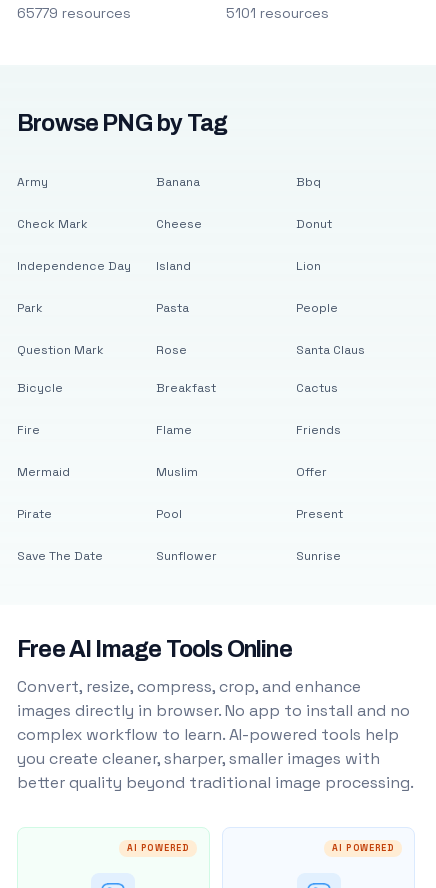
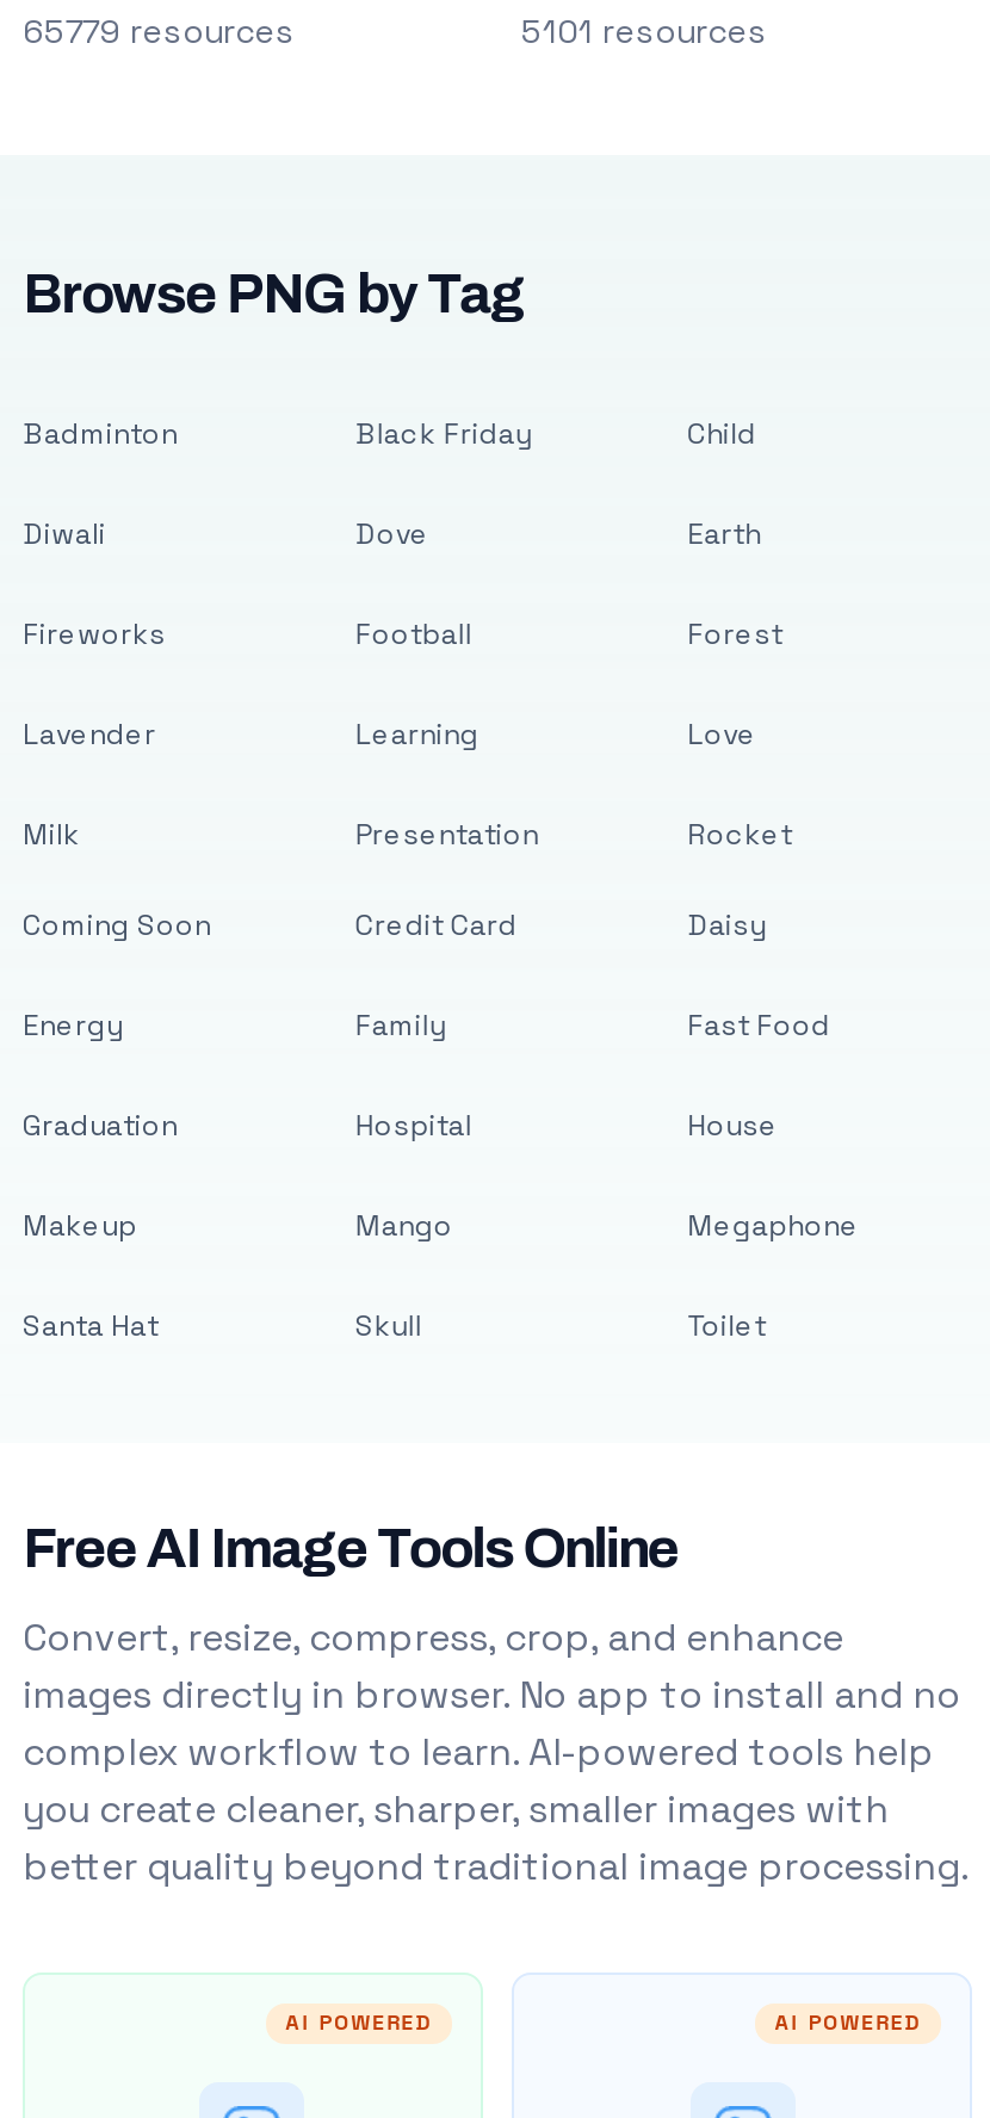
[17,174,48,190] Army -> [23,415,178,453] Badminton
[156,174,200,190] Banana -> [355,415,531,453] Black Friday
[296,174,321,190] Bbq -> [688,415,757,453] Child
[17,216,88,232] Check Mark -> [23,515,106,553] Diwali
[156,216,202,232] Cheese -> [355,515,429,553] Dove
[296,216,332,232] Donut -> [688,515,761,553] Earth
[17,258,131,274] Independence Day -> [23,615,166,654] Fireworks
[156,258,191,274] Island -> [355,615,472,654] Football
[296,258,321,274] Lion -> [688,615,783,654] Forest
[17,300,43,316] Park -> [23,716,156,754] Lavender
[156,300,189,316] Pasta -> [355,716,479,754] Learning
[296,300,338,316] People -> [688,716,757,754] Love
[17,342,104,358] Question Mark -> [23,816,80,854] Milk
[156,342,187,358] Rose -> [355,816,539,854] Presentation
[296,342,365,358] Santa Claus -> [688,816,792,854] Rocket
[17,380,63,396] Bicycle -> [23,906,211,945] Coming Soon
[156,380,216,396] Breakfast -> [355,906,517,945] Credit Card
[296,380,338,396] Cactus -> [688,906,766,945] Daisy
[17,422,40,438] Fire -> [23,1007,123,1045] Energy
[156,422,192,438] Flame -> [355,1007,446,1045] Family
[296,422,341,438] Friends -> [688,1007,831,1045] Fast Food
[17,464,70,480] Mermaid -> [23,1107,178,1145] Graduation
[156,464,198,480] Muslim -> [355,1107,472,1145] Hospital
[296,464,327,480] Offer -> [688,1107,778,1145] House
[17,506,52,522] Pirate -> [23,1207,137,1245] Makeup
[156,506,182,522] Pool -> [355,1207,453,1245] Mango
[296,506,343,522] Present -> [688,1207,859,1245] Megaphone
[17,548,103,564] Save The Date -> [23,1307,159,1345] Santa Hat
[156,548,217,564] Sunflower -> [355,1307,422,1345] Skull
[296,548,341,564] Sunrise -> [688,1307,766,1345] Toilet

